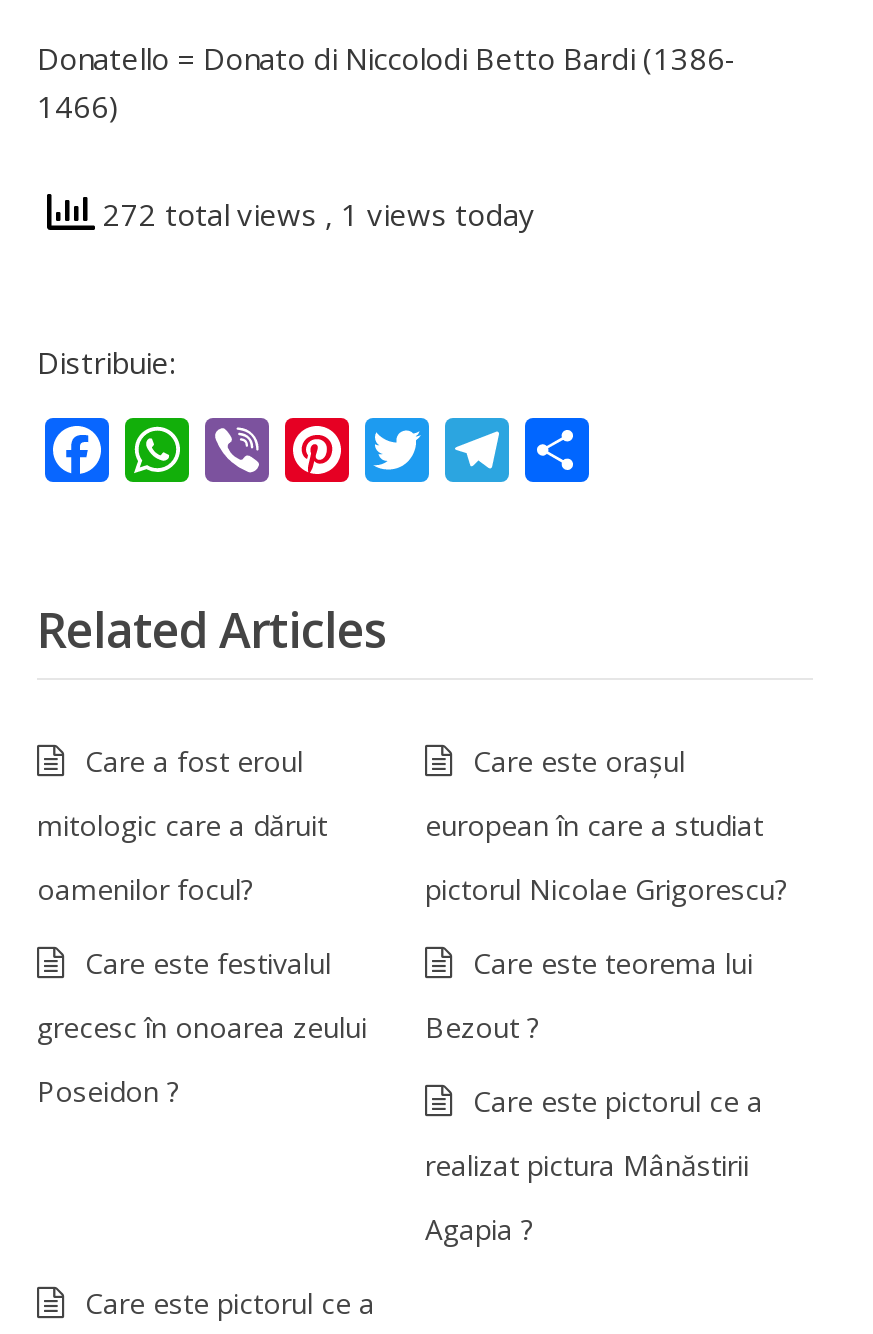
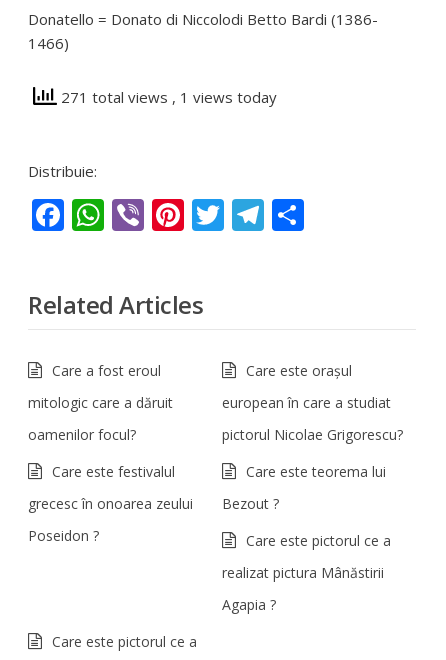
[95,194,535,234] 272 total views, 1 views today -> [57,87,277,107] 271 total views, 1 views today

